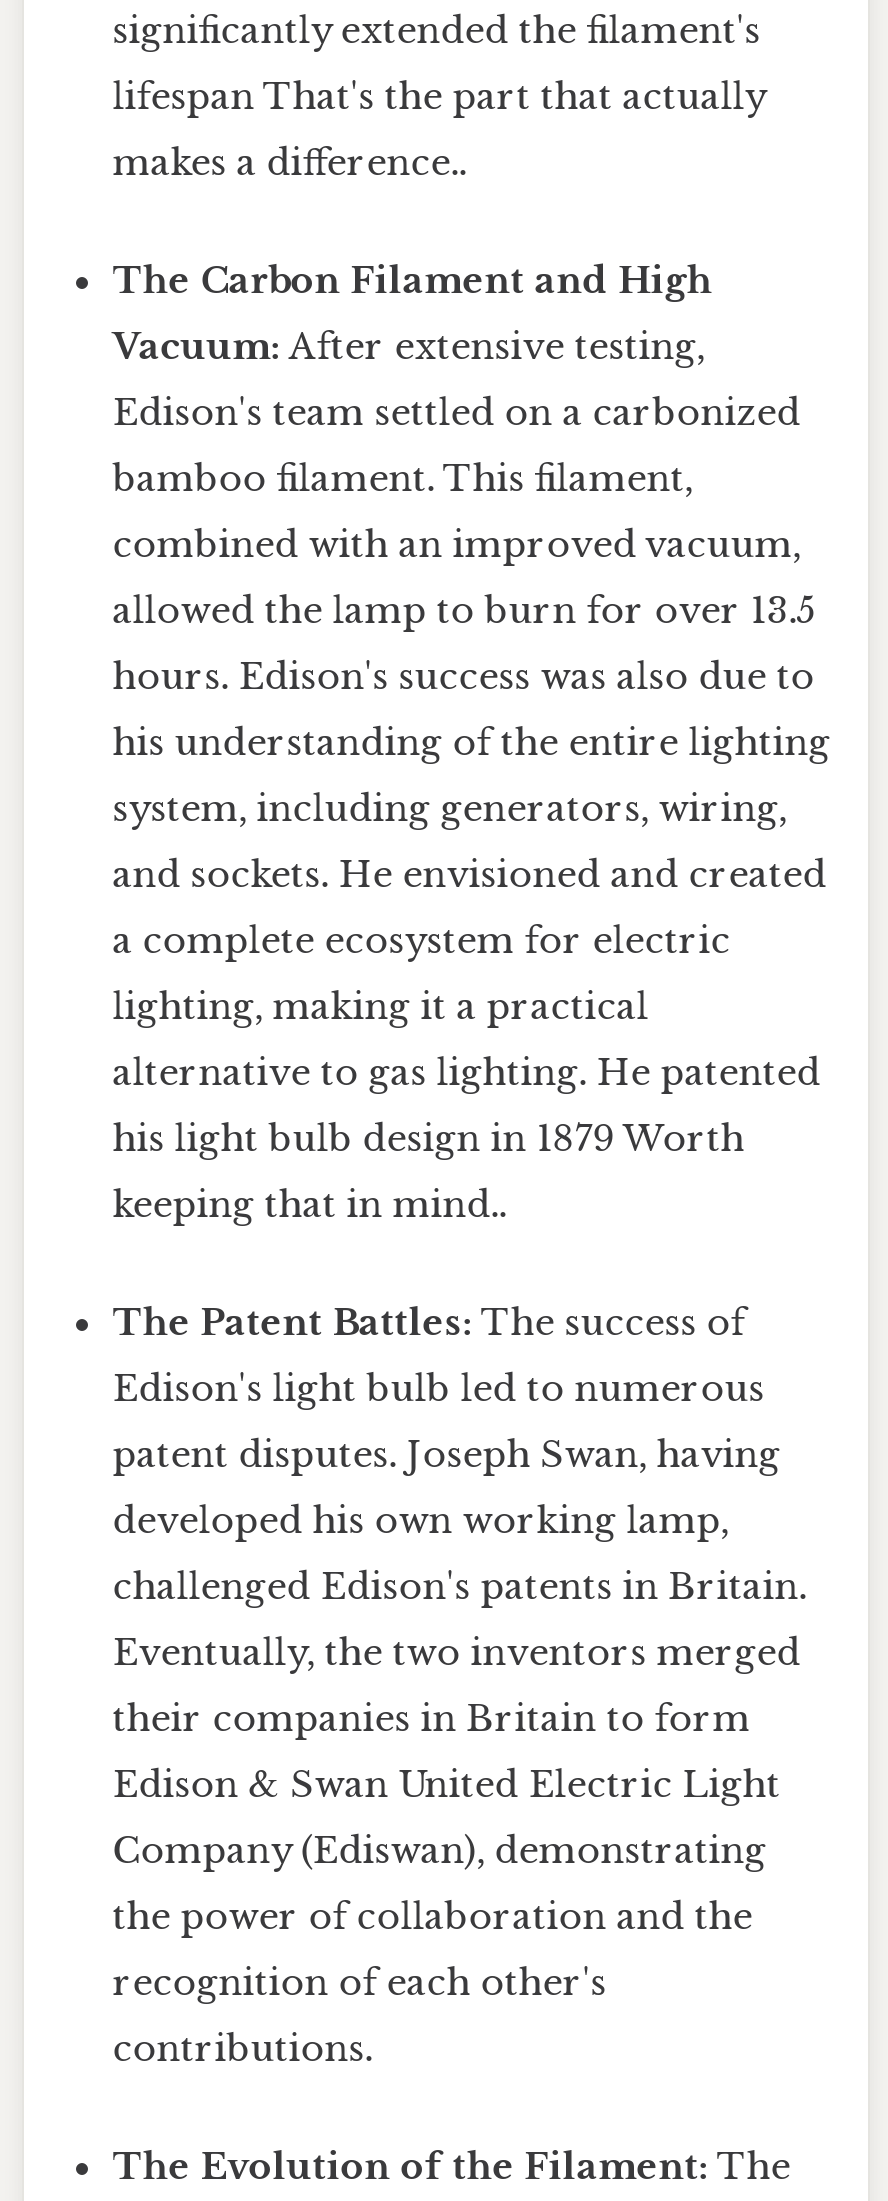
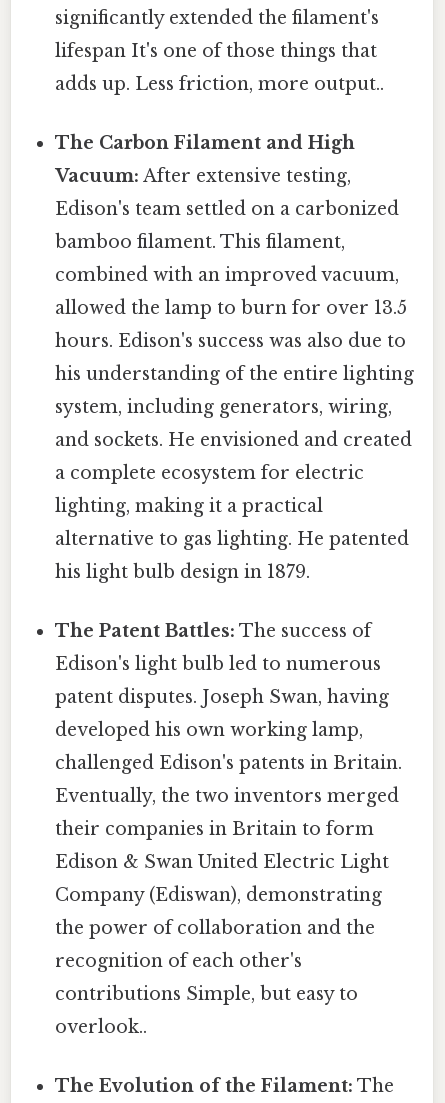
[112,74,764,118] lifespan That's the part that actually -> [55,40,377,62] lifespan It's one of those things that
[112,140,466,184] makes a difference.. -> [55,73,384,95] adds up. Less friction, more output..
[112,1117,744,1227] his light bulb design in 1879 Worth | keeping that in mind.. -> [55,561,310,583] his light bulb design in 1879.
moved [112,1301,806,2005] -> [55,620,402,972]: The Patent Battles: The success of | Edison's light bulb led to numerous | patent disputes. Joseph Swan, having | ... | the power of collaboration and the | recognition of each other's
[112,2027,372,2071] contributions. -> [55,983,358,1038] contributions Simple, but easy to | overlook..

